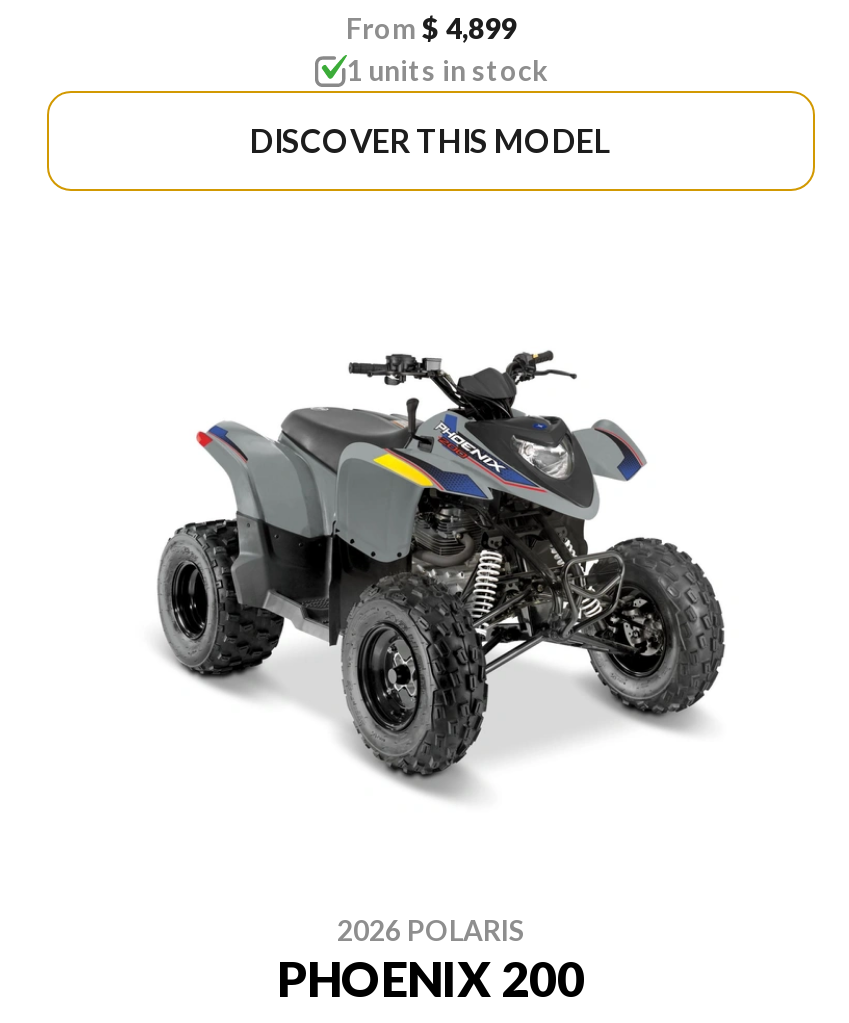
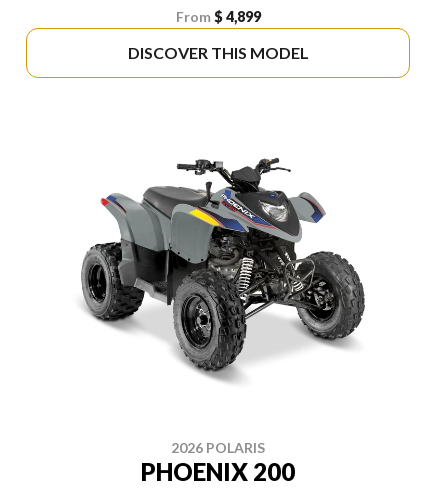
[346,53,548,87] 1 units in stock -> none

